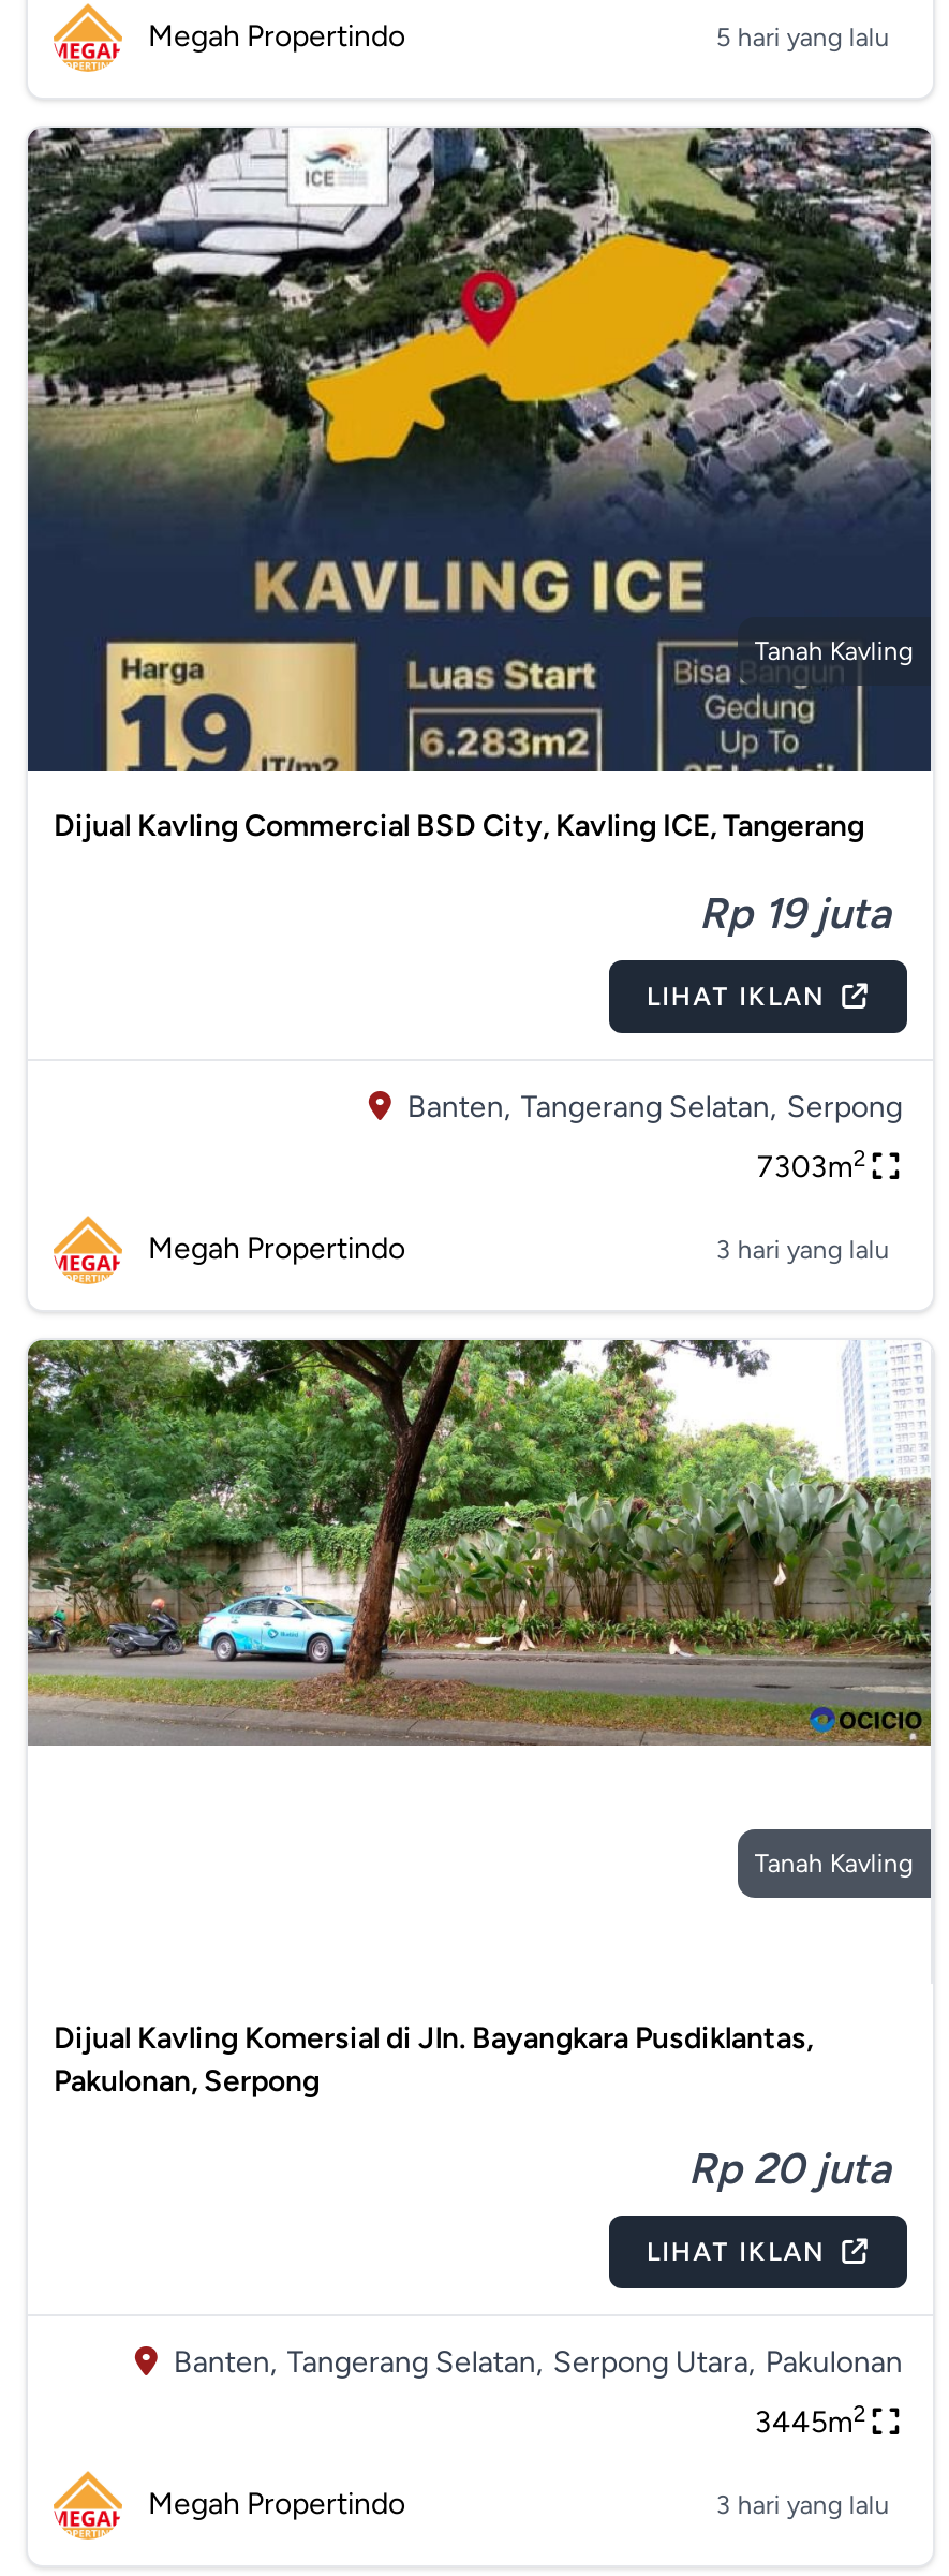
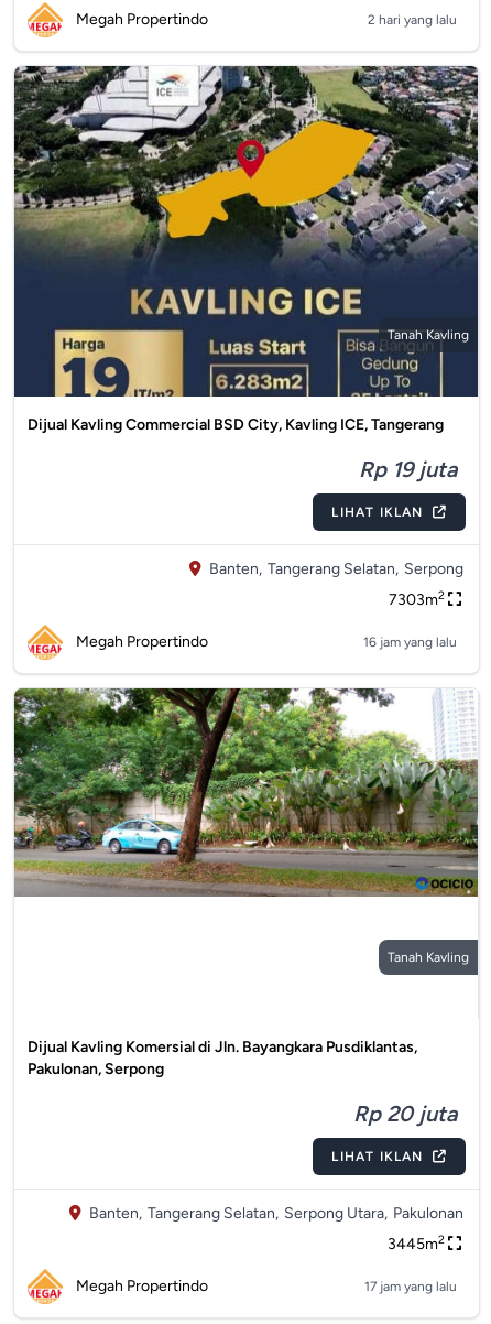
[716,23,890,53] 5 hari yang lalu -> [368,12,457,28] 2 hari yang lalu
[716,1235,890,1265] 3 hari yang lalu -> [363,634,457,650] 16 jam yang lalu
[716,2490,890,2520] 3 hari yang lalu -> [364,1279,457,1294] 17 jam yang lalu

